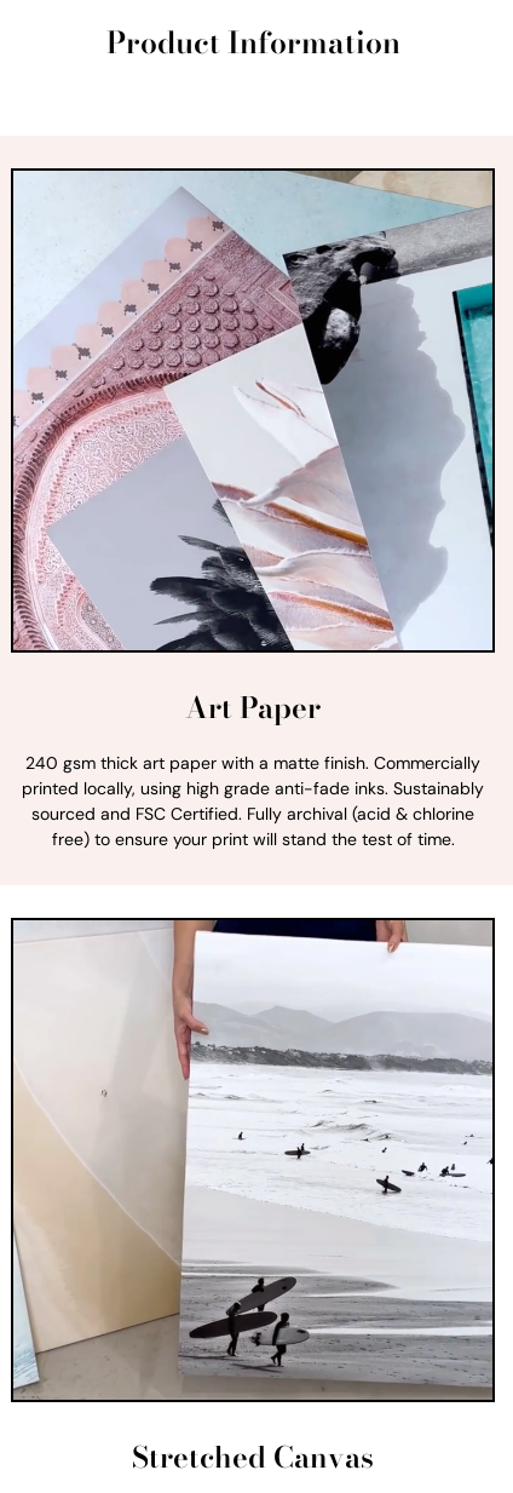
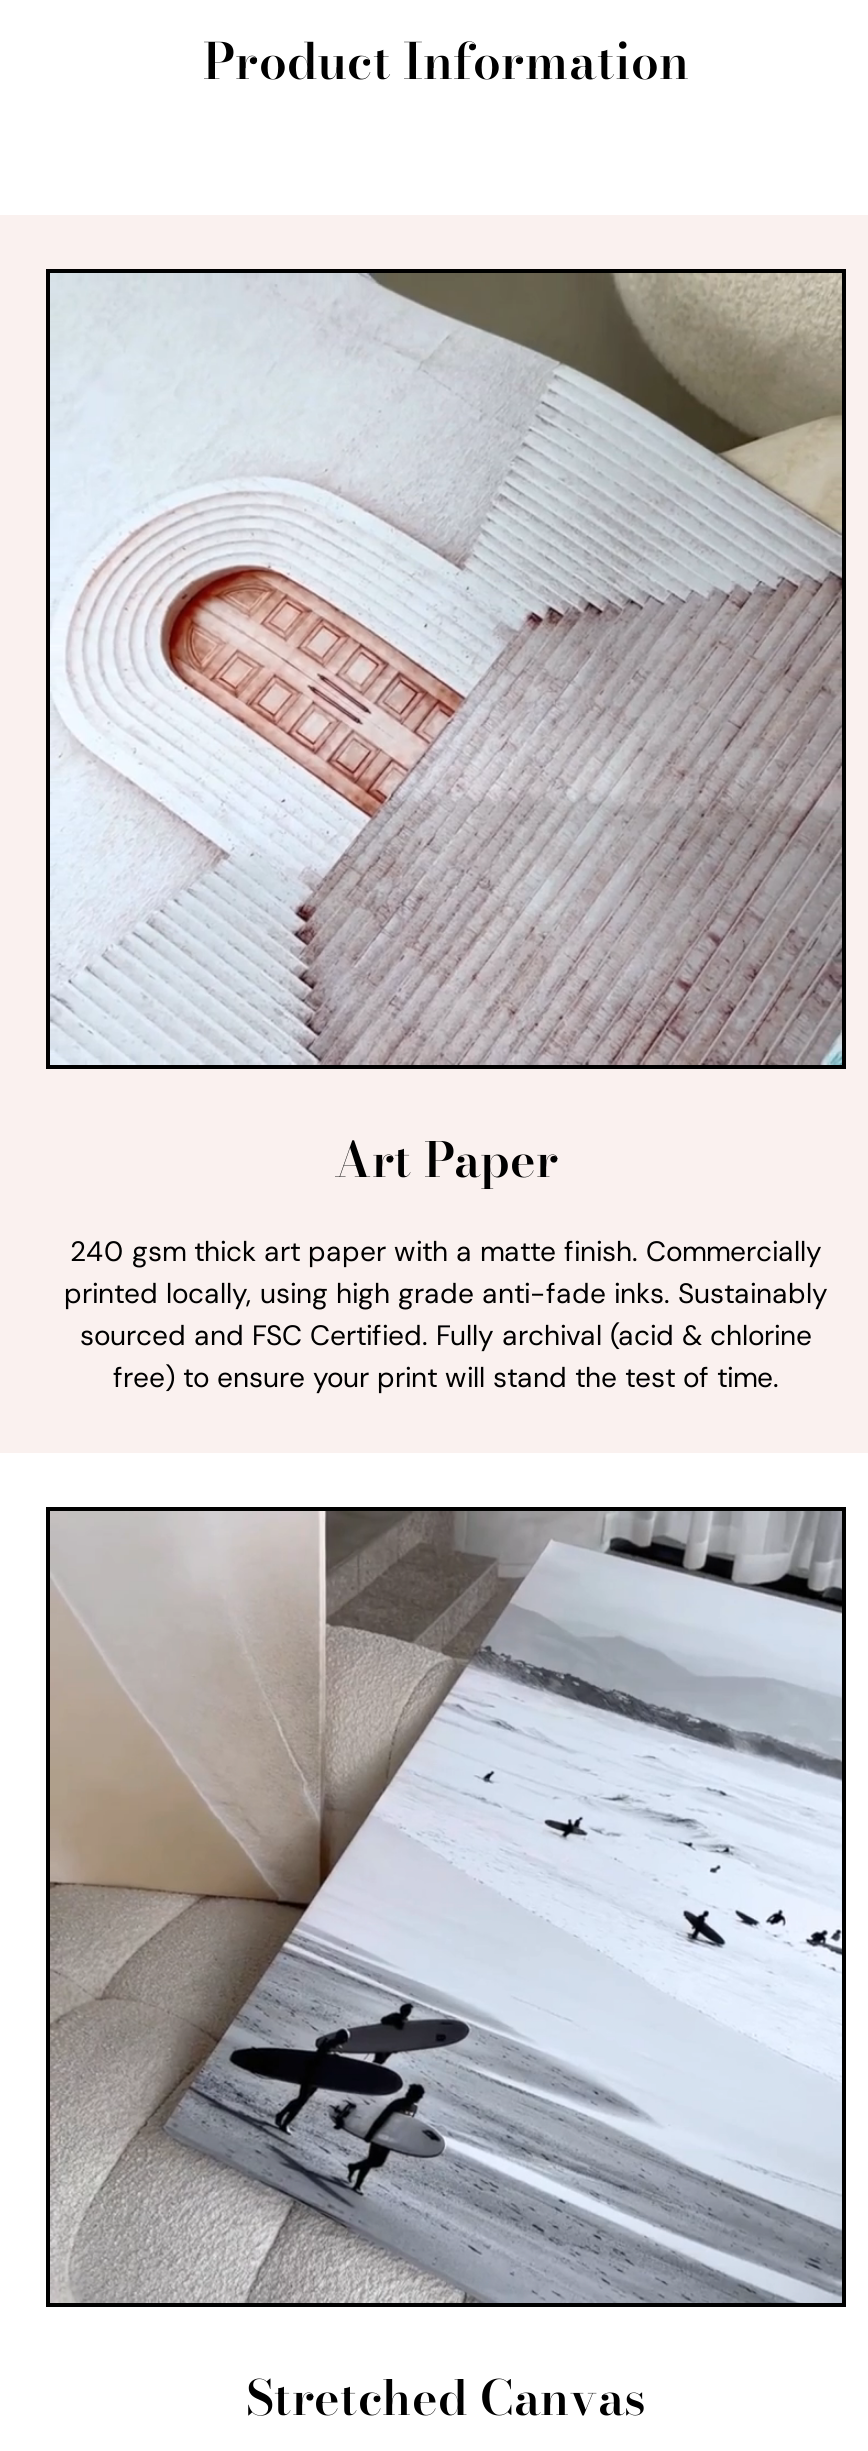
[12,171,494,651] [image] -> [50,271,844,1067] [image]
[13,919,494,1400] [image] -> [48,1509,844,2303] [image]

